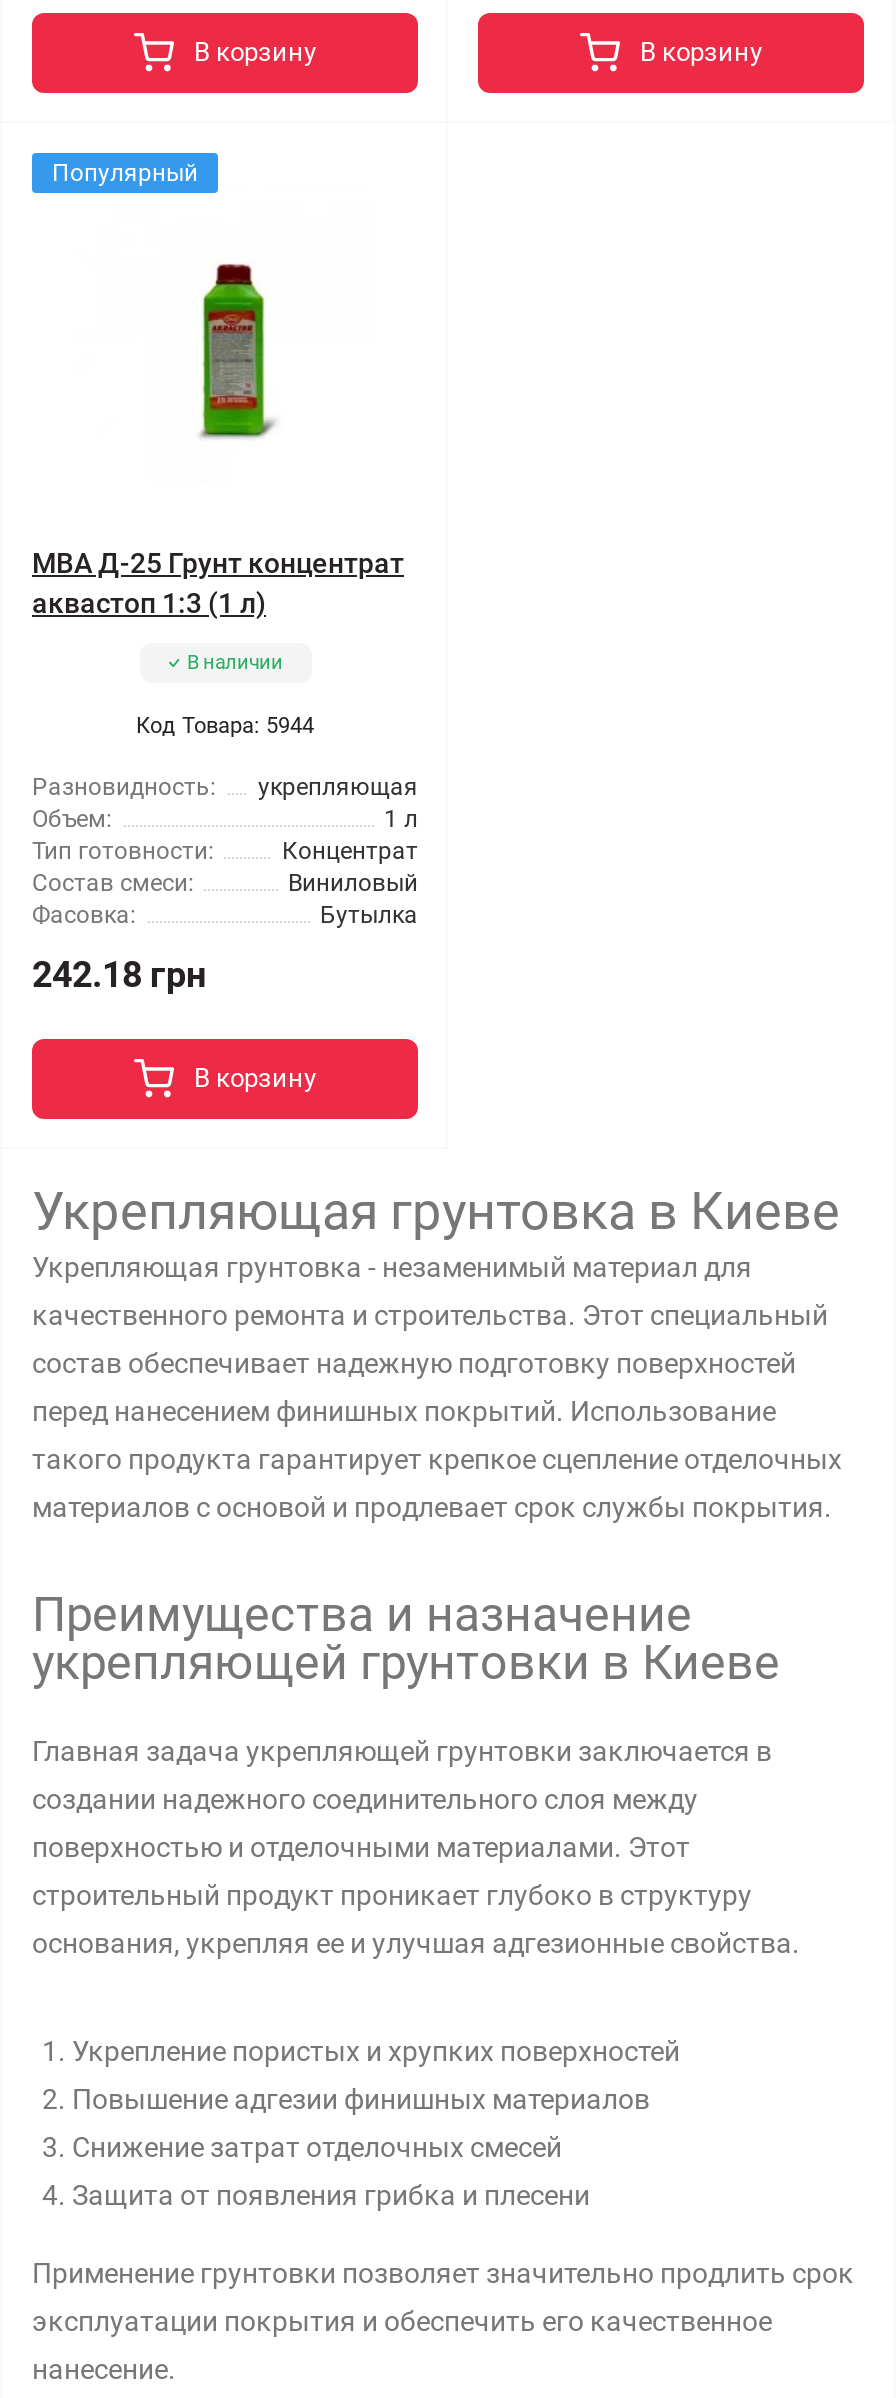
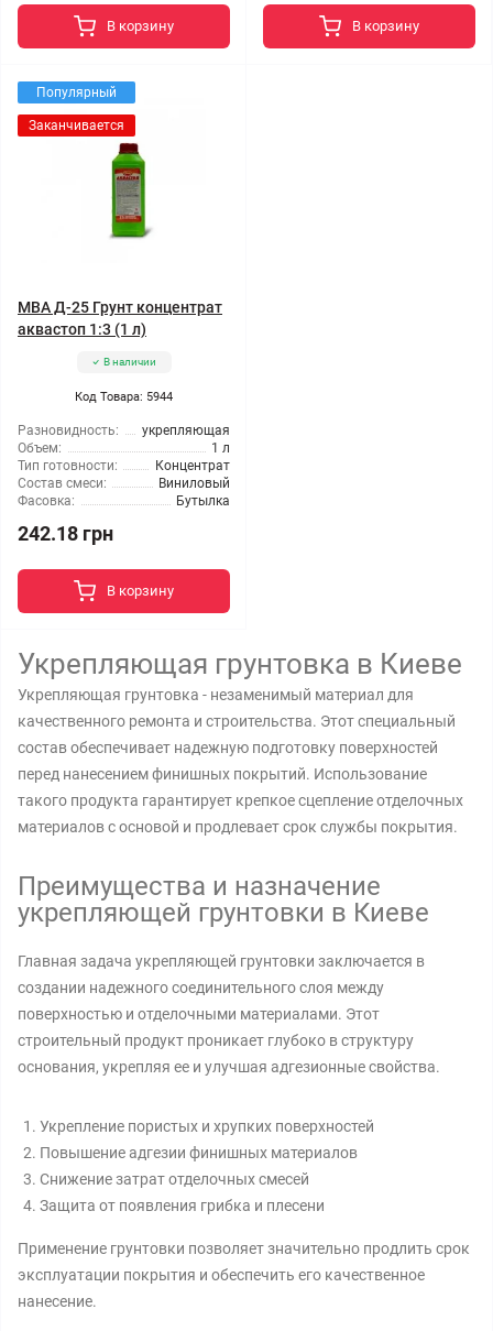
none -> [29,118,124,133] Заканчивается

